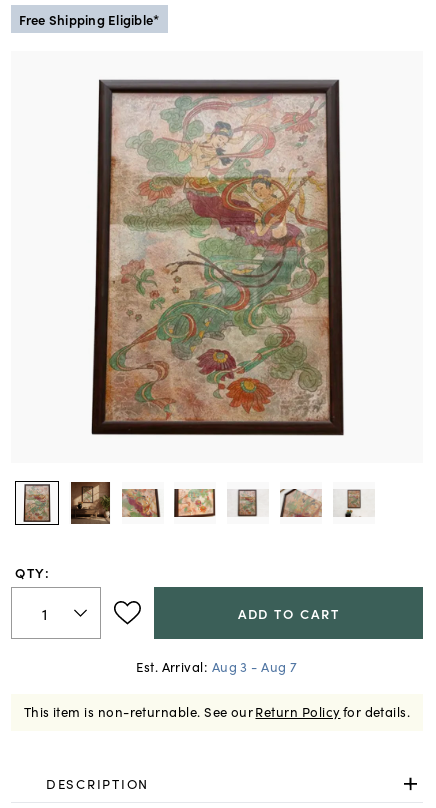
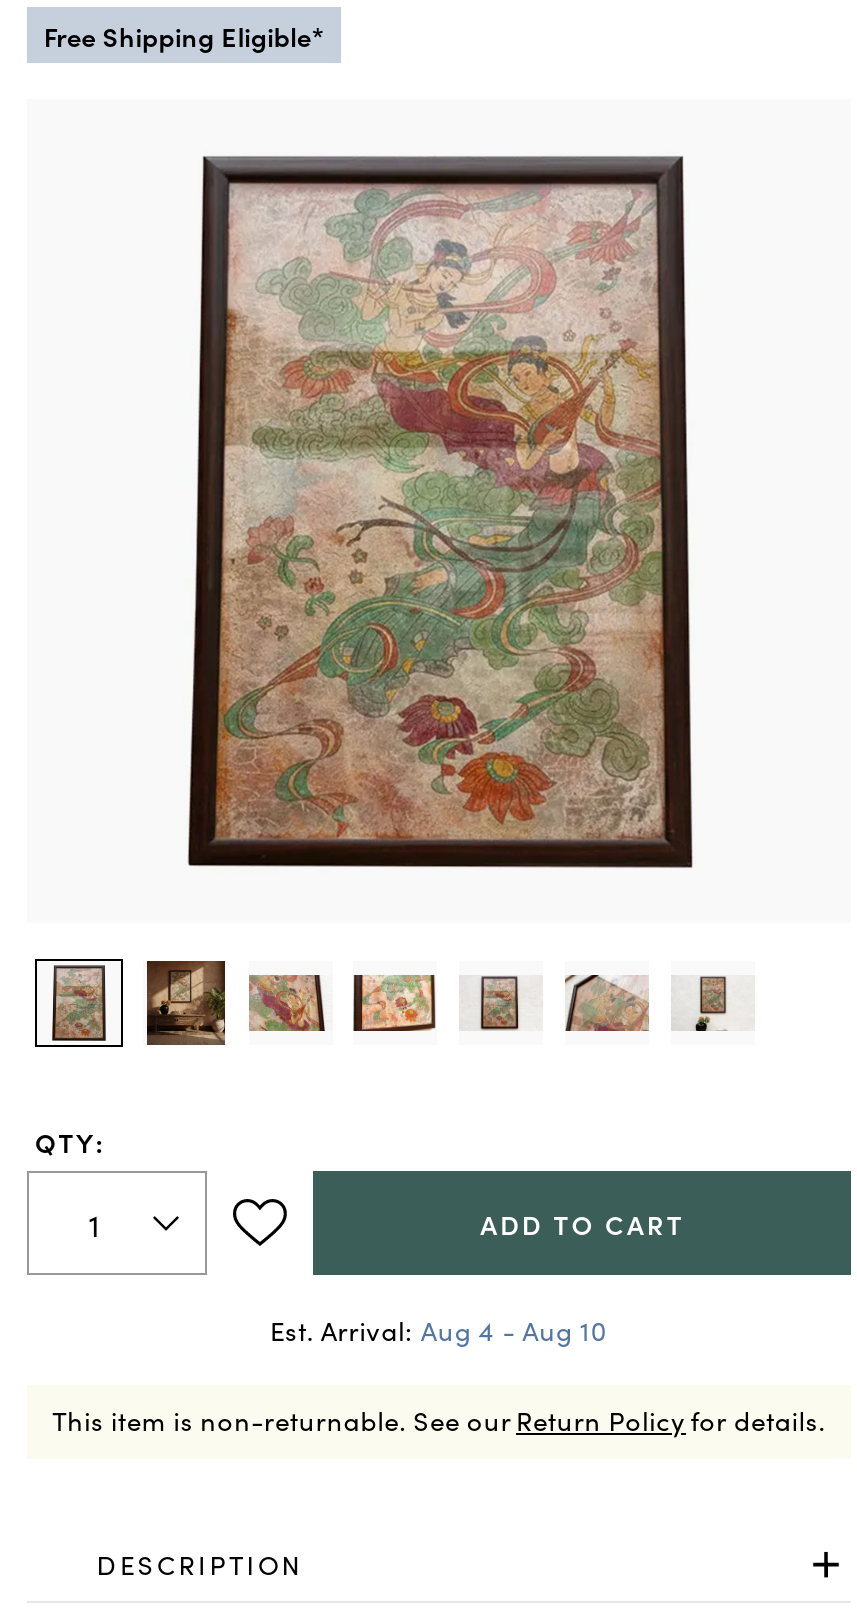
[136,657,298,676] Est. Arrival: Aug 3 - Aug 7 -> [270,1311,608,1349] Est. Arrival: Aug 4 - Aug 10

